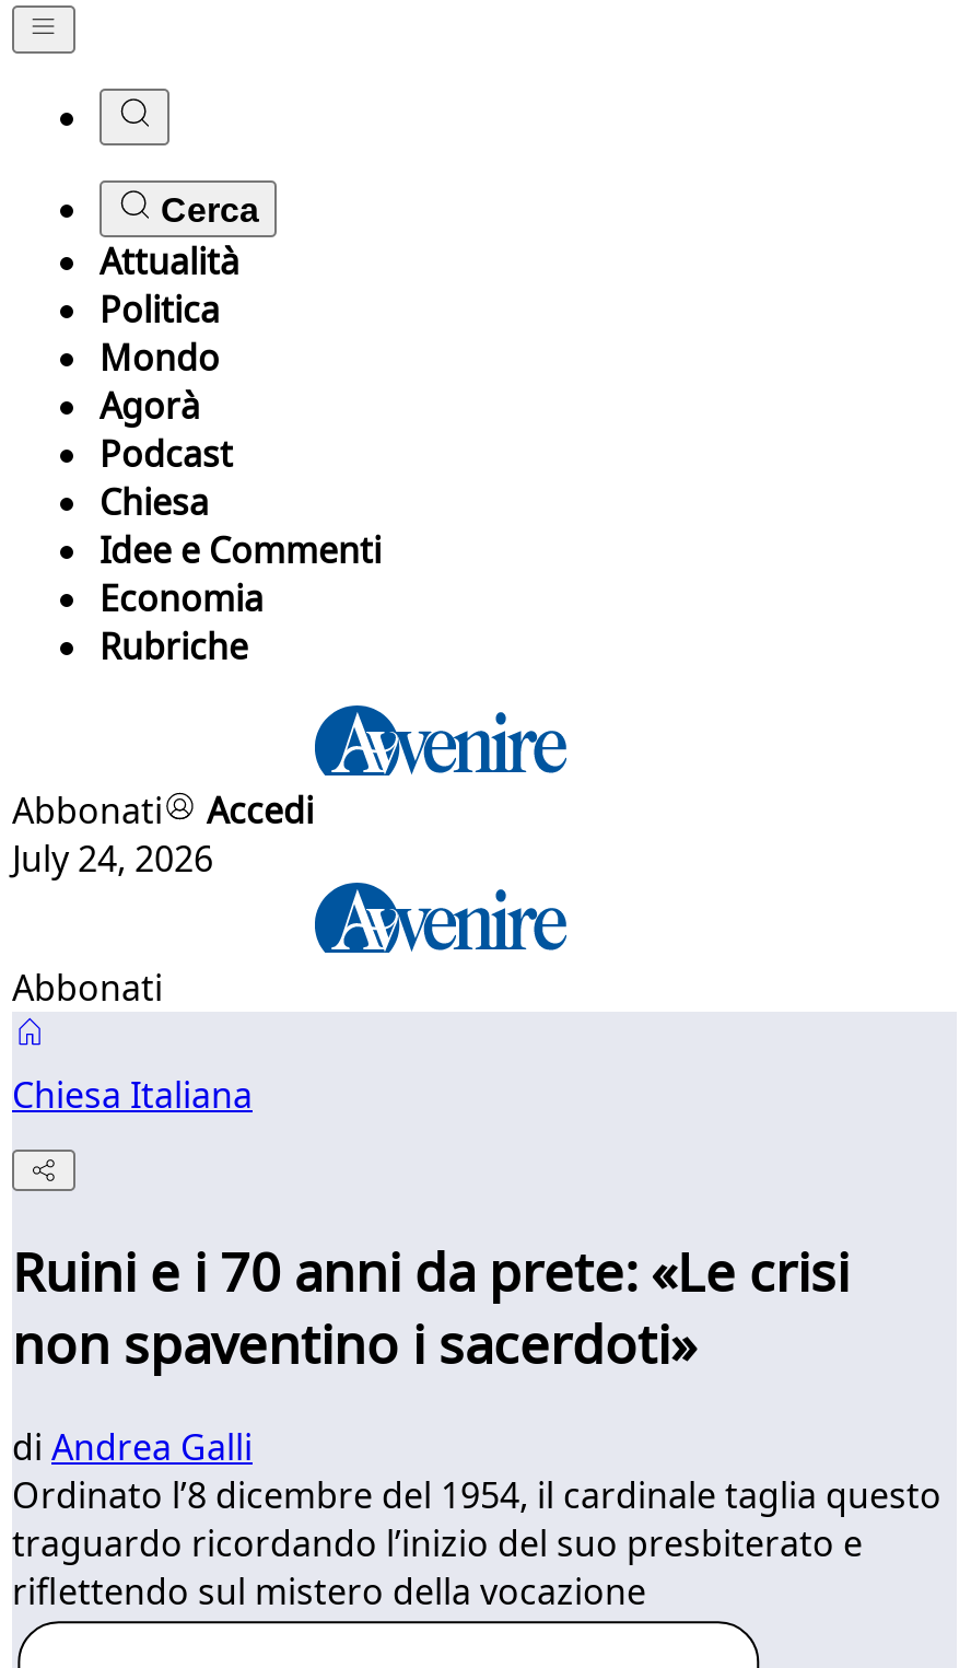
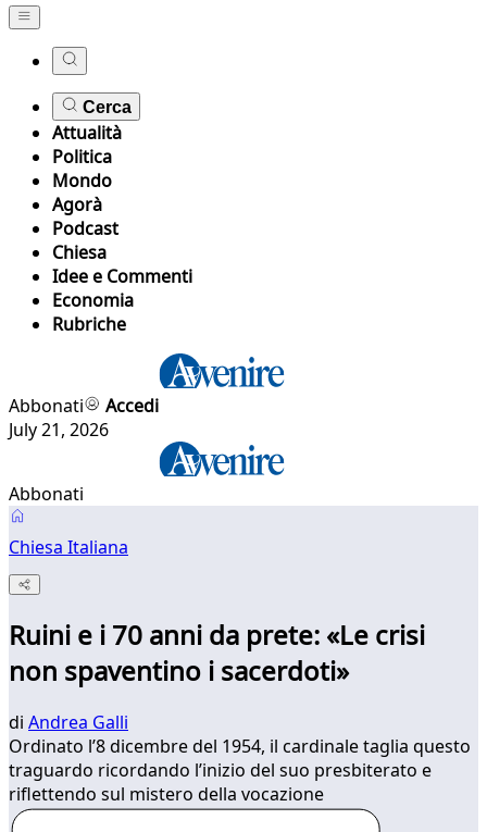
[12,835,213,883] July 24, 2026 -> [9,418,109,442] July 21, 2026

